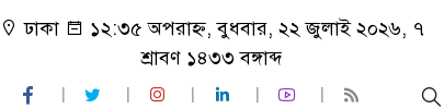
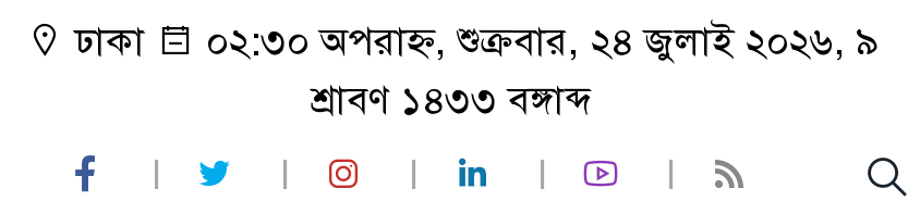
[84,16,424,40] ১২:৩৫ অপরাহ্ন, বুধবার, ২২ জুলাই ২০২৬, ৭ -> [195,17,877,65] ০২:৩০ অপরাহ্ন, শুক্রবার, ২৪ জুলাই ২০২৬, ৯

